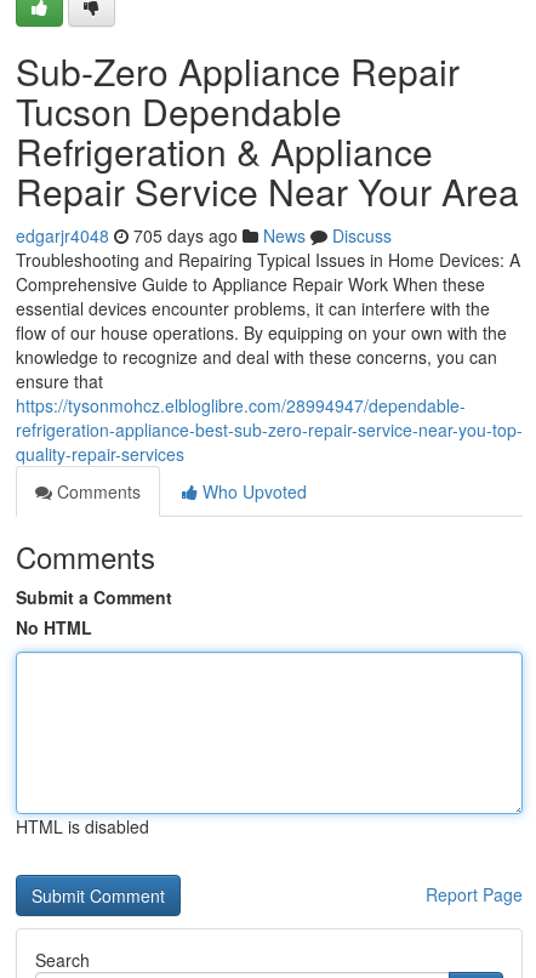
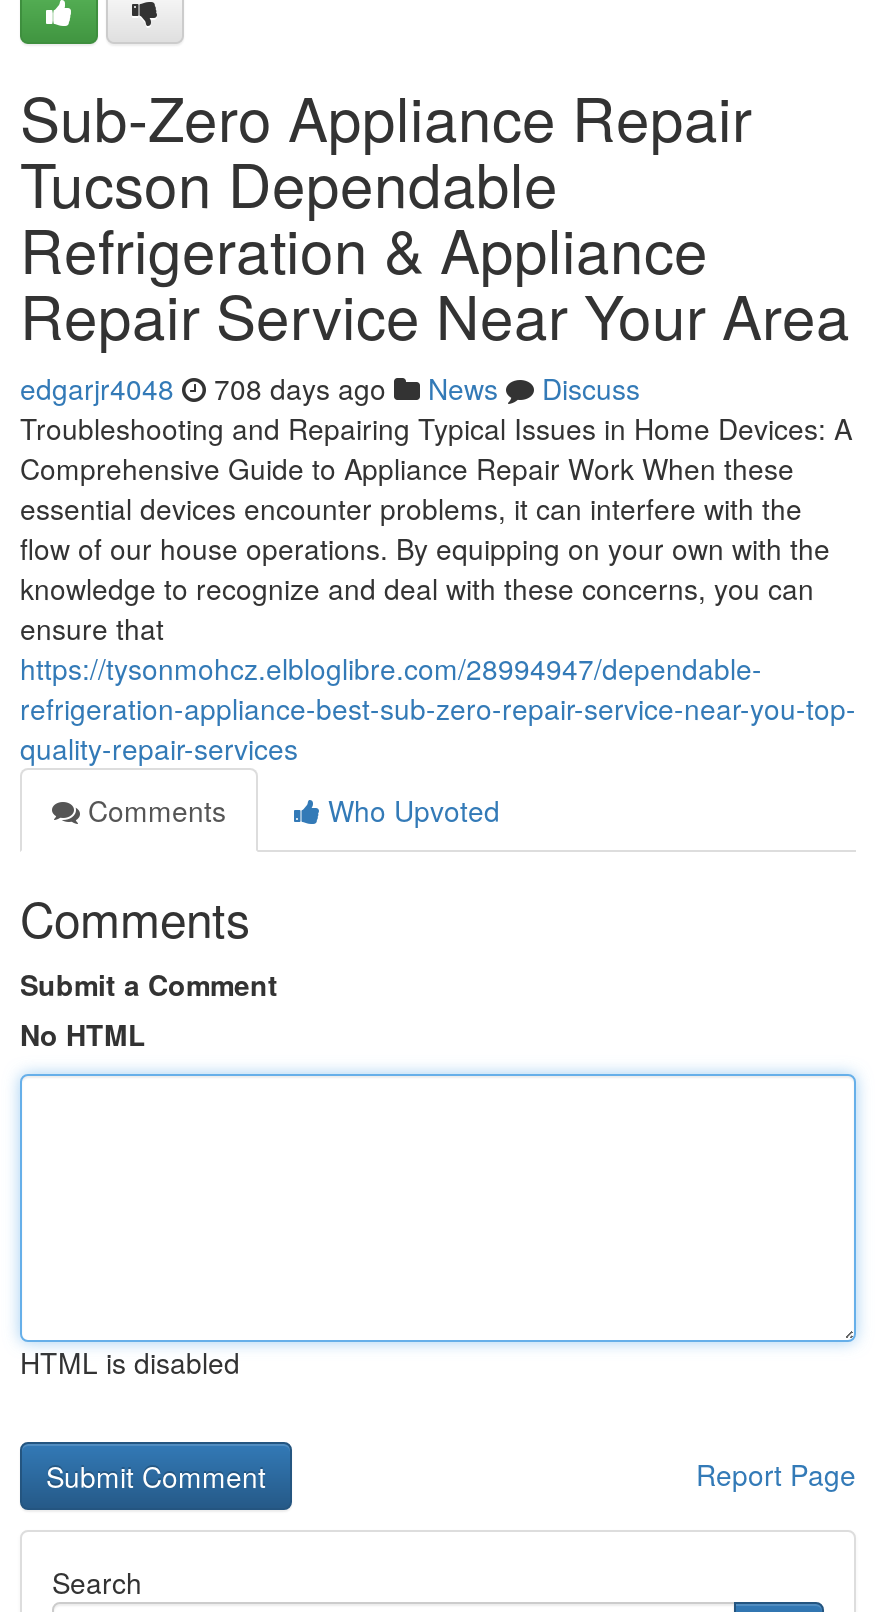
[16,223,392,248] edgarjr4048 705 days ago News Discuss -> [20,368,640,408] edgarjr4048 708 days ago News Discuss

